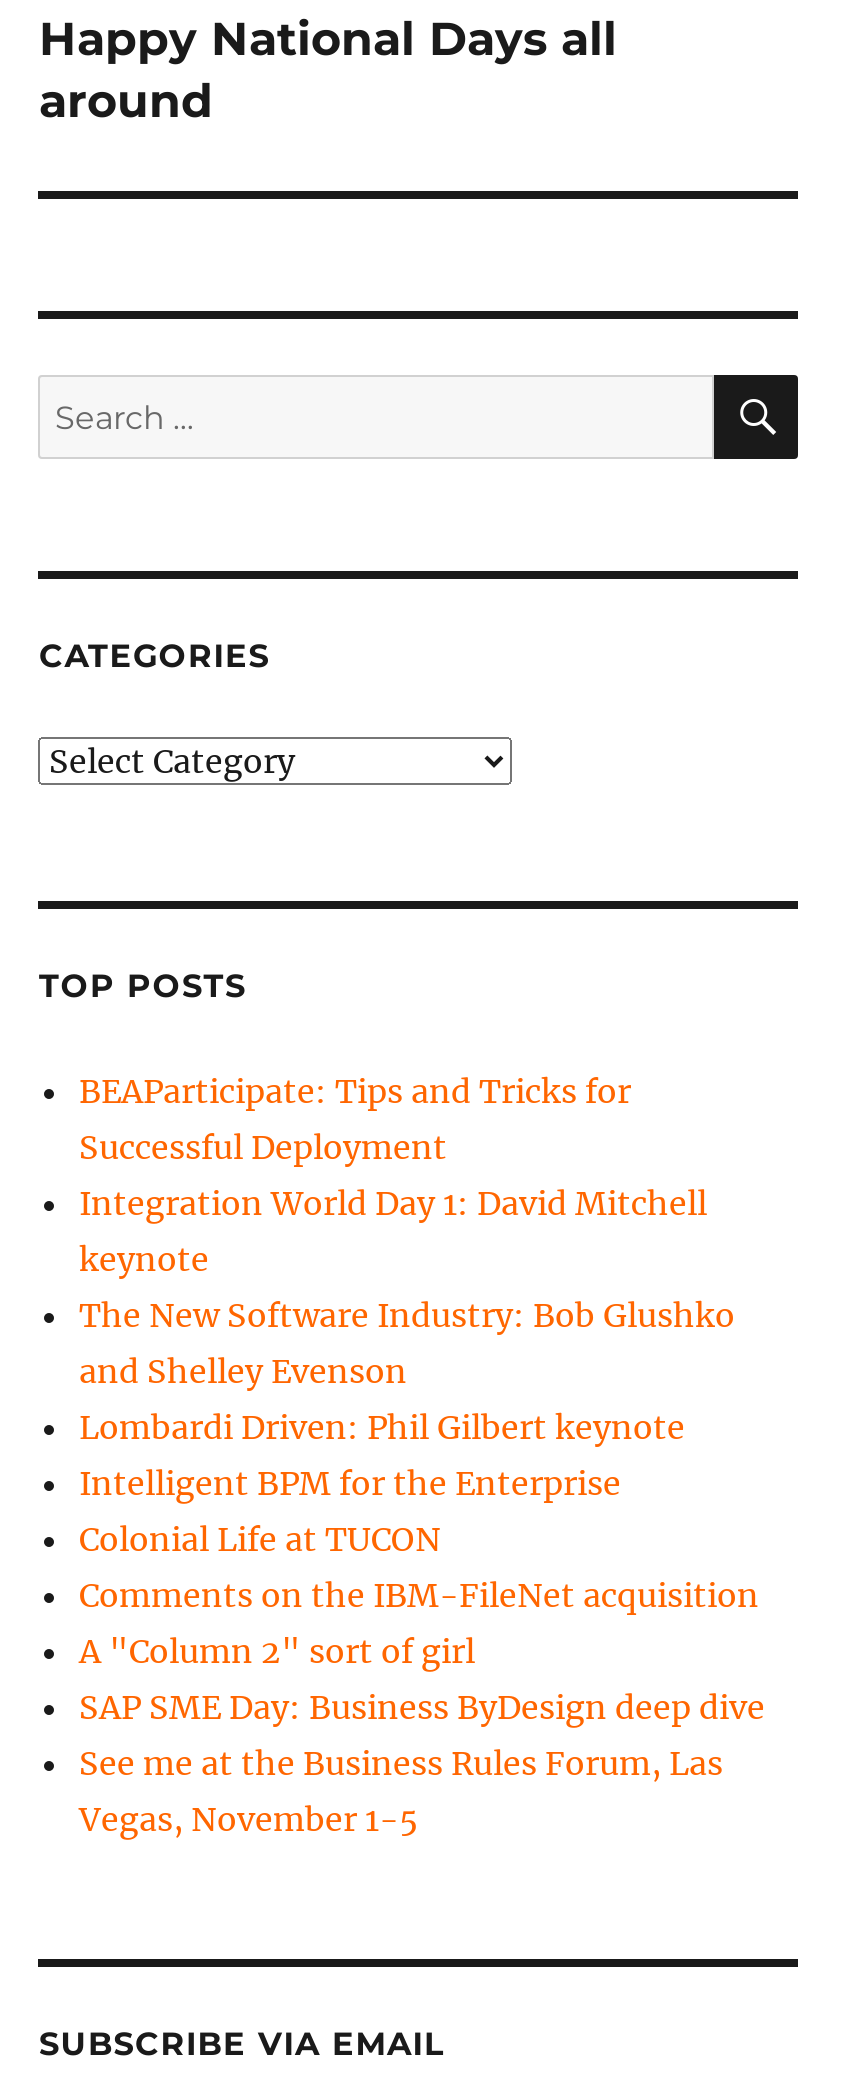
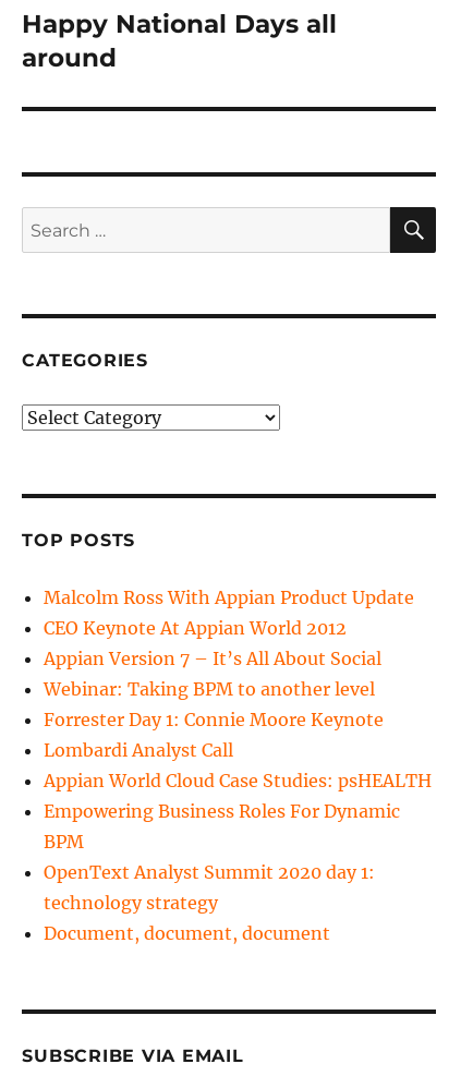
[79,1071,765,1839] BEAParticipate: Tips and Tricks for | Successful Deployment | Integration World Day 1: David Mitchell | keynote | The New Software Industry: Bob Glushko | and Shelley Evenson | Lombardi Driven: Phil Gilbert keynote | Intelligent BPM for the Enterprise | Colonial Life at TUCON | Comments on the IBM-FileNet acquisition | A "Column 2" sort of girl | SAP SME Day: Business ByDesign deep dive | See me at the Business Rules Forum, Las | Vegas, November 1-5 -> [44,587,432,944] Malcolm Ross With Appian Product Update | CEO Keynote At Appian World 2012 | Appian Version 7 – It’s All About Social | Webinar: Taking BPM to another level | Forrester Day 1: Connie Moore Keynote | Lombardi Analyst Call | Appian World Cloud Case Studies: psHEALTH | Empowering Business Roles For Dynamic | BPM | OpenText Analyst Summit 2020 day 1: | technology strategy | Document, document, document

